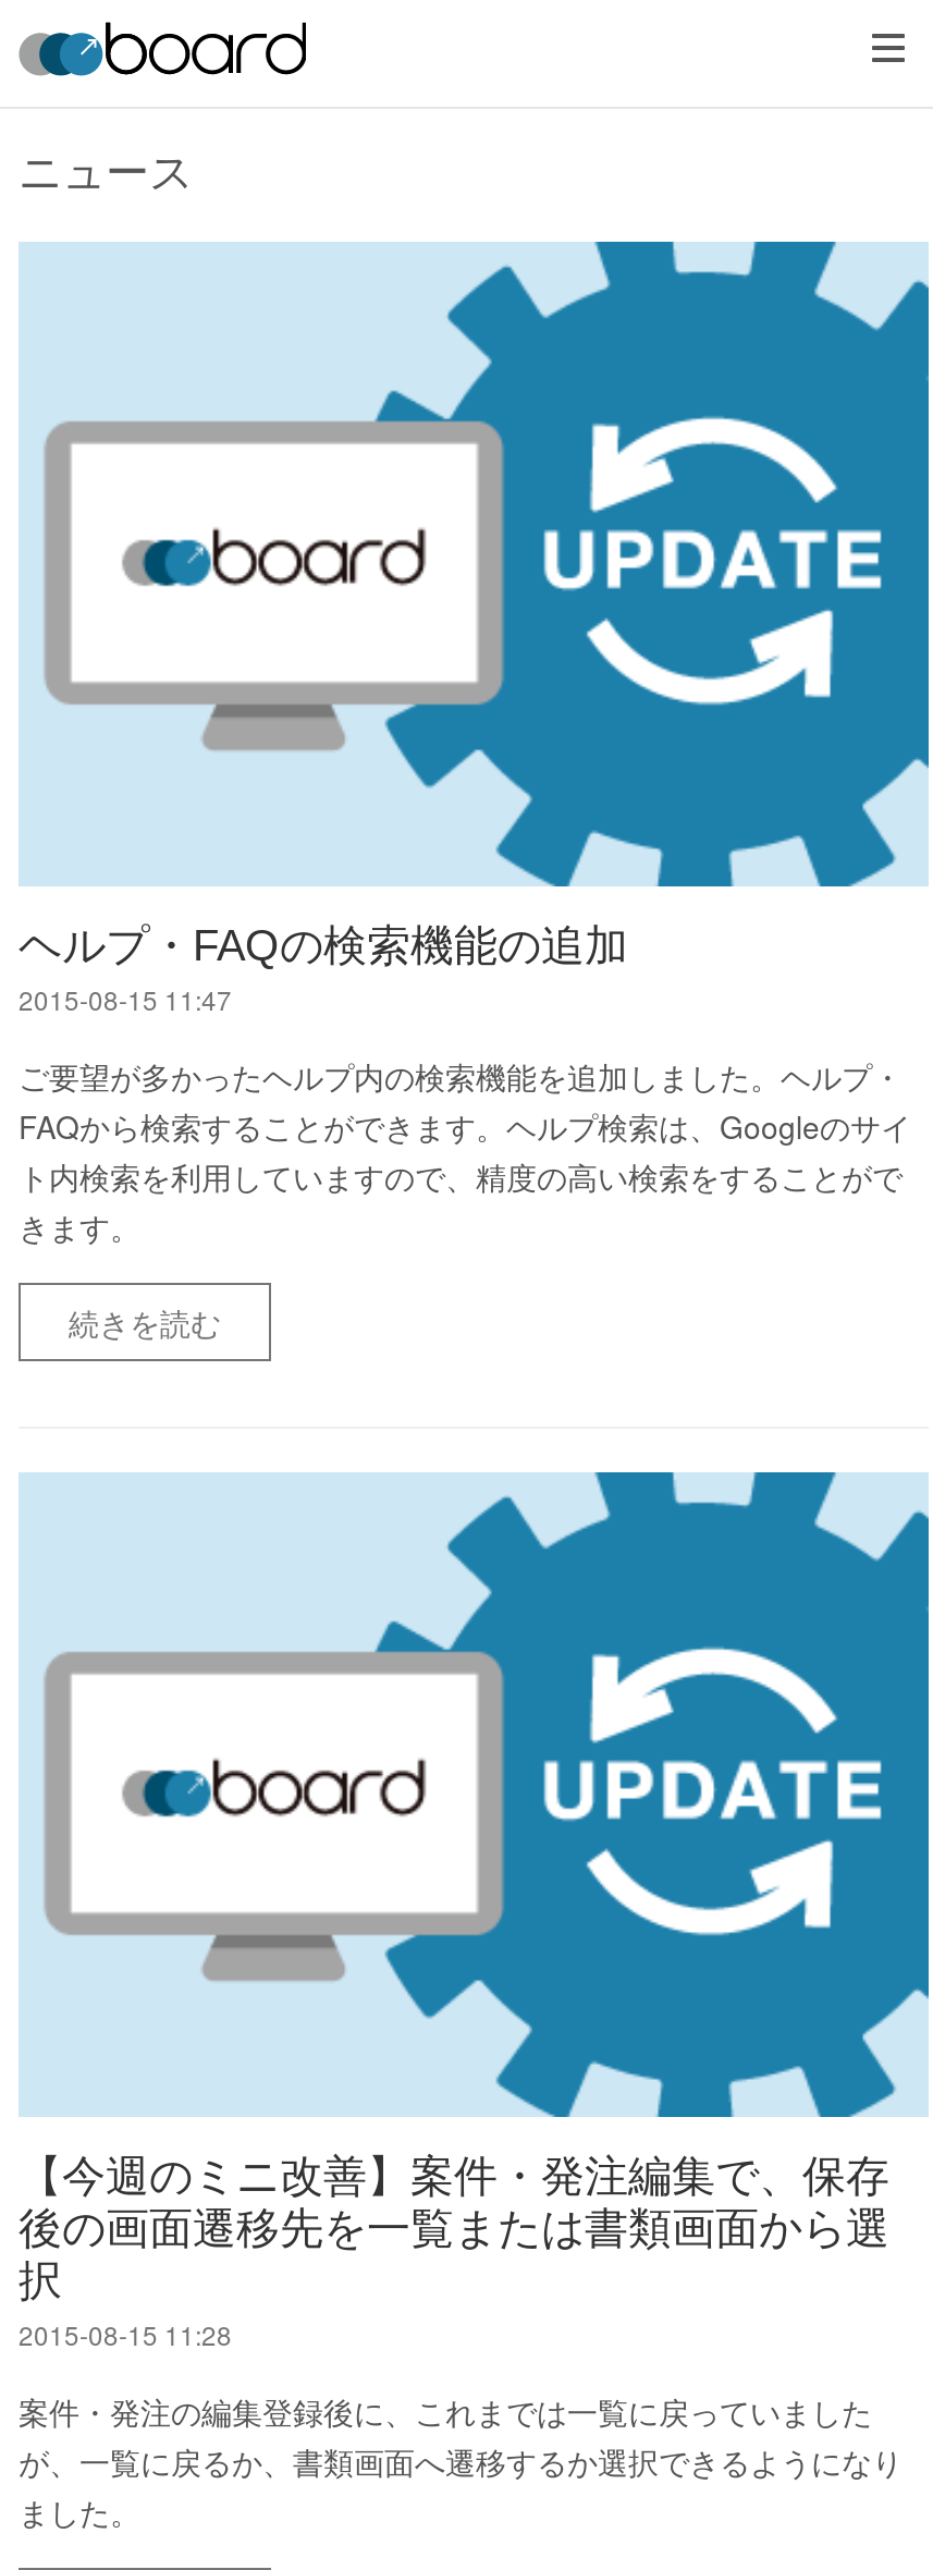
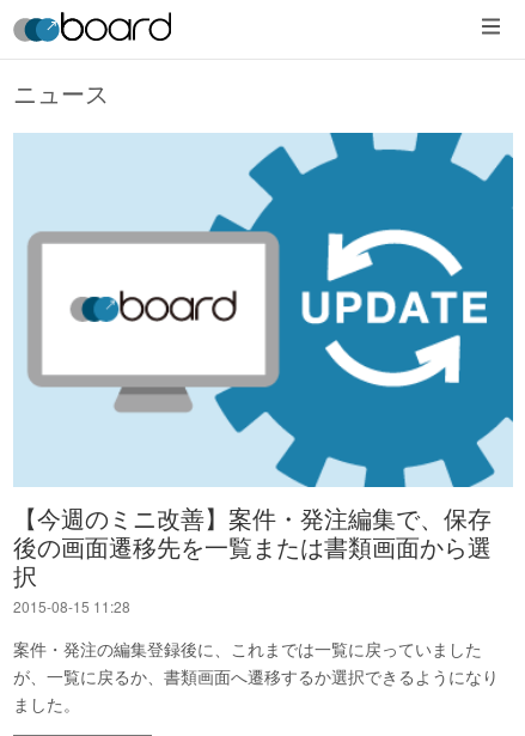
[19,921,911,1344] ヘルプ・FAQの検索機能の追加 | 2015-08-15 11:47 | ご要望が多かったヘルプ内の検索機能を追加しました。ヘルプ・ | FAQから検索することができます。ヘルプ検索は、Googleのサイ | ト内検索を利用していますので、精度の高い検索をすることがで | きます。 | 続きを読む -> none

